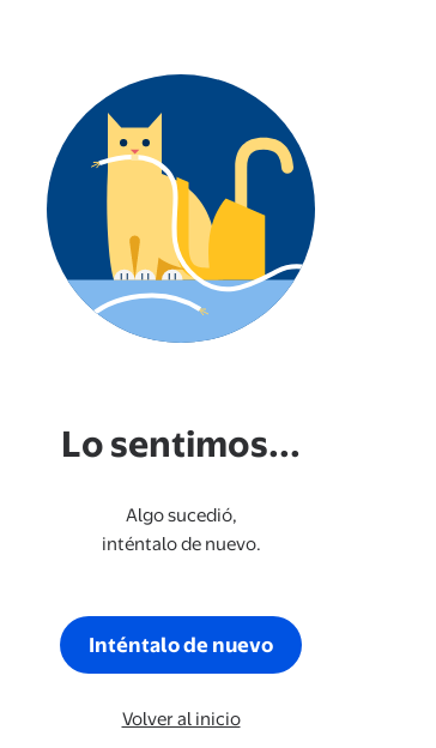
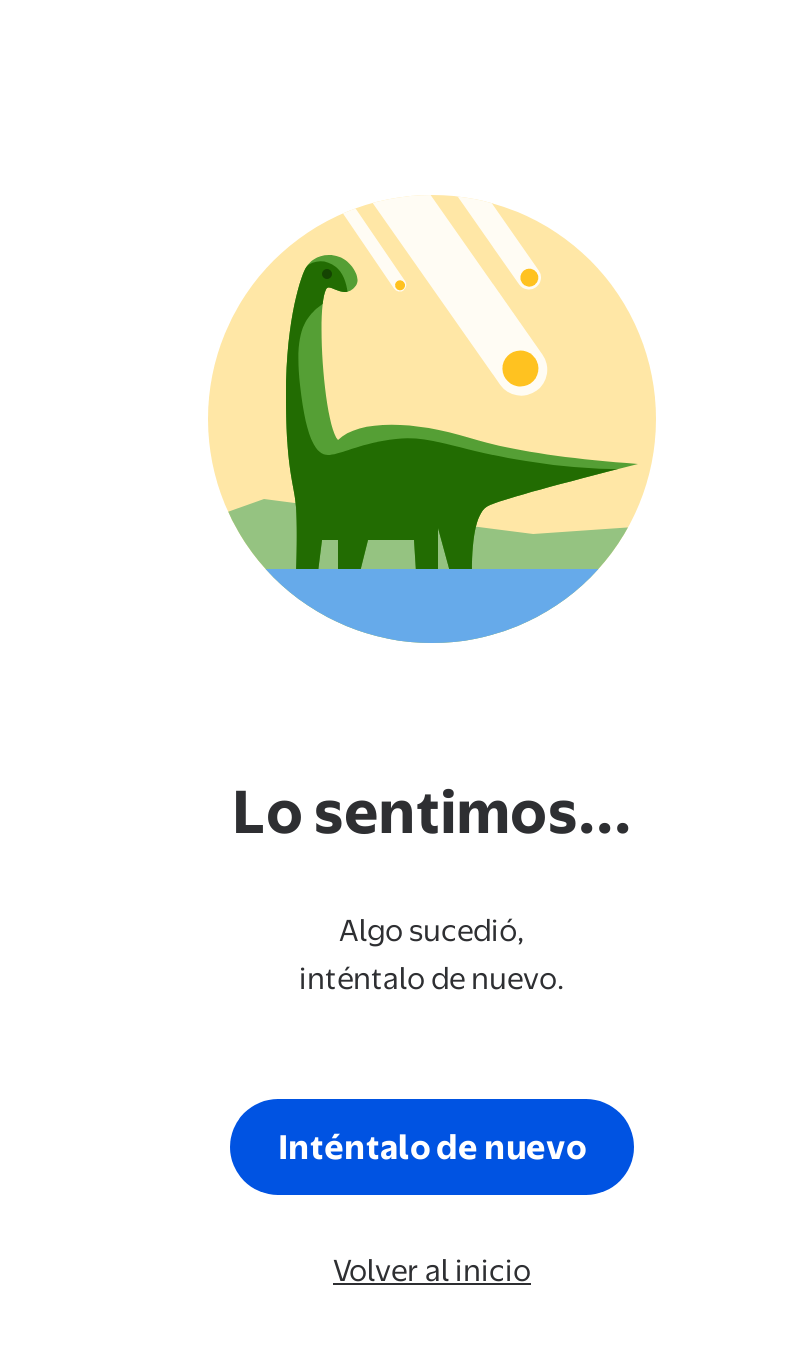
[46,73,316,316] [image] -> [208,195,656,597] [image]

